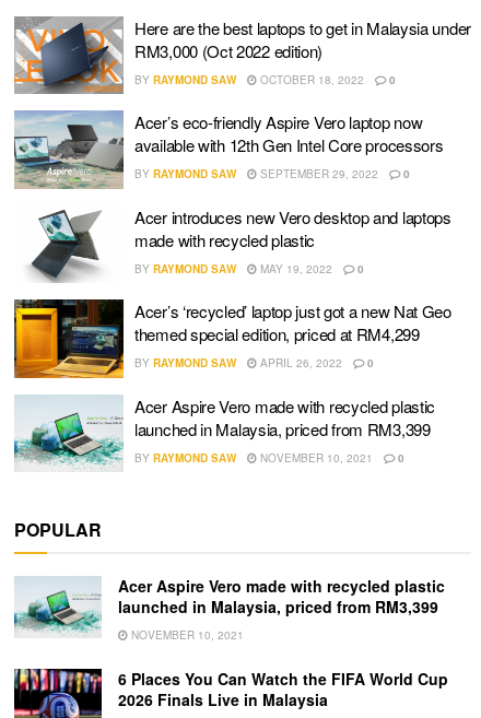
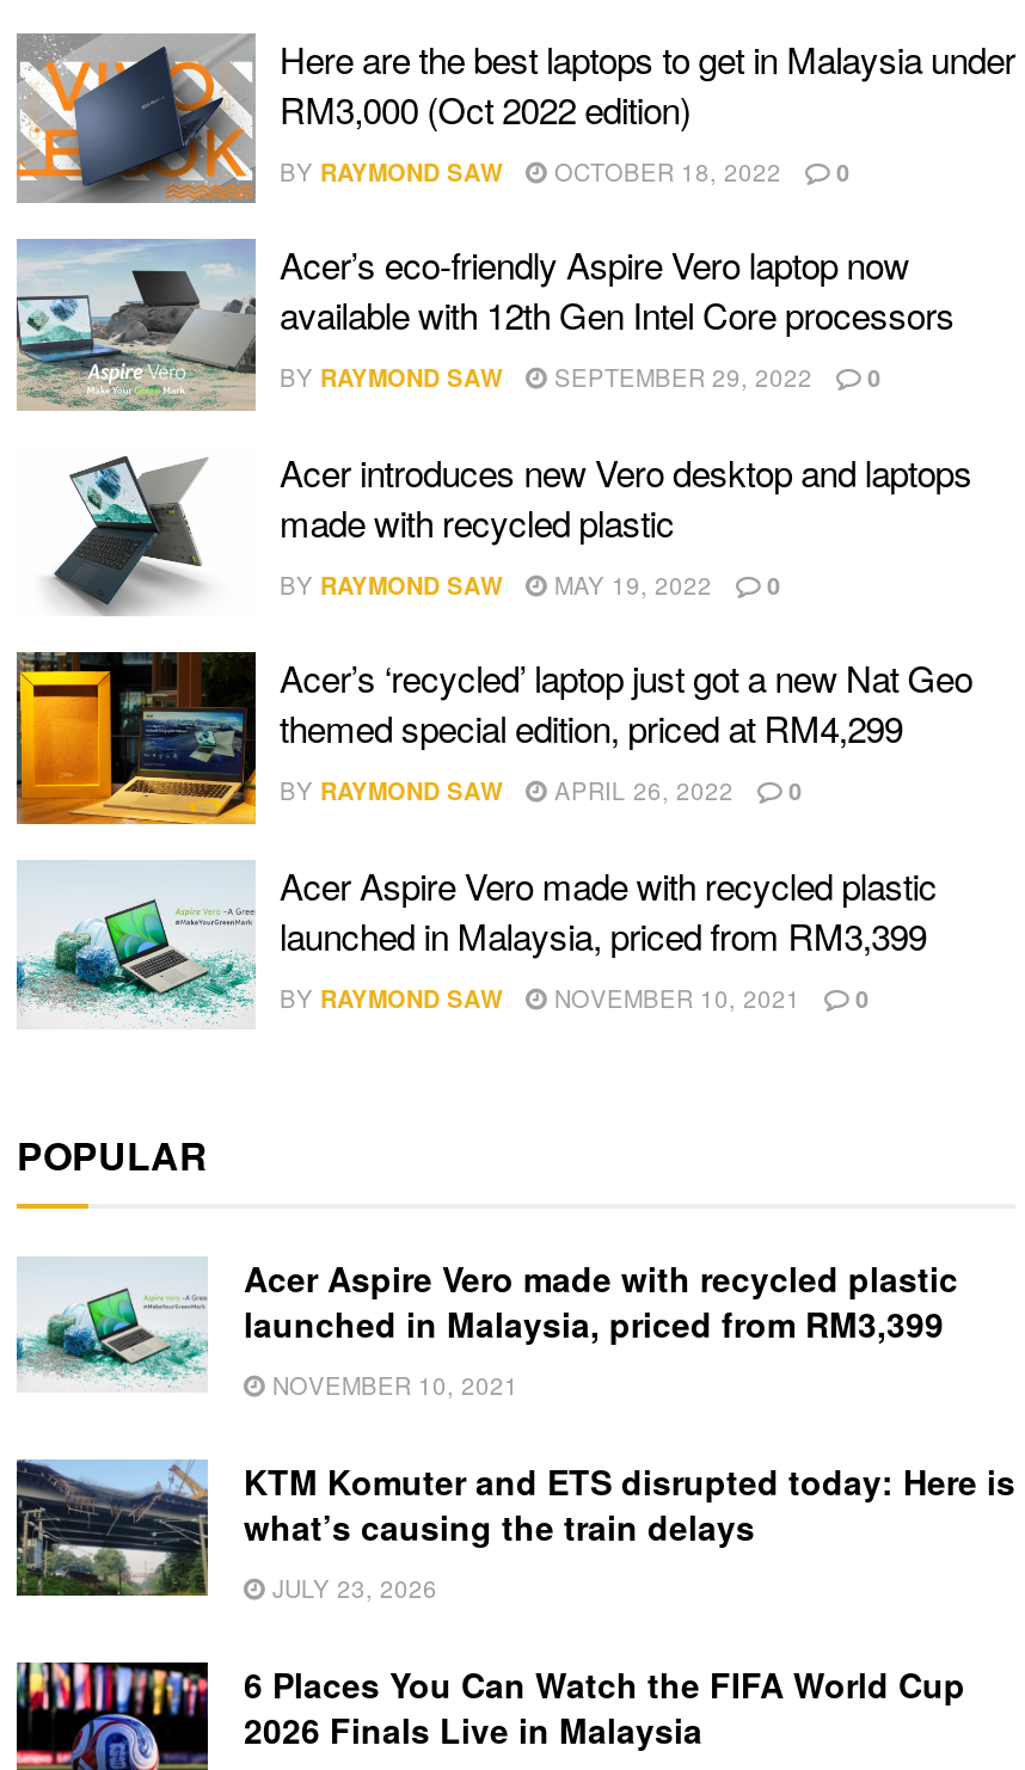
none -> [17,1457,1015,1605] [image] | KTM Komuter and ETS disrupted today: Here is | what’s causing the train delays | JULY 23, 2026

